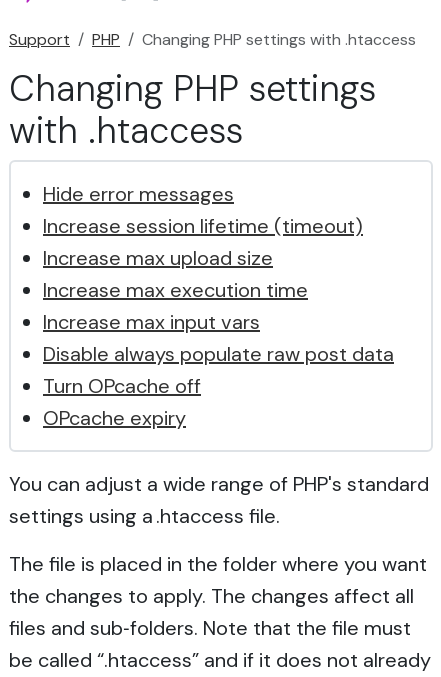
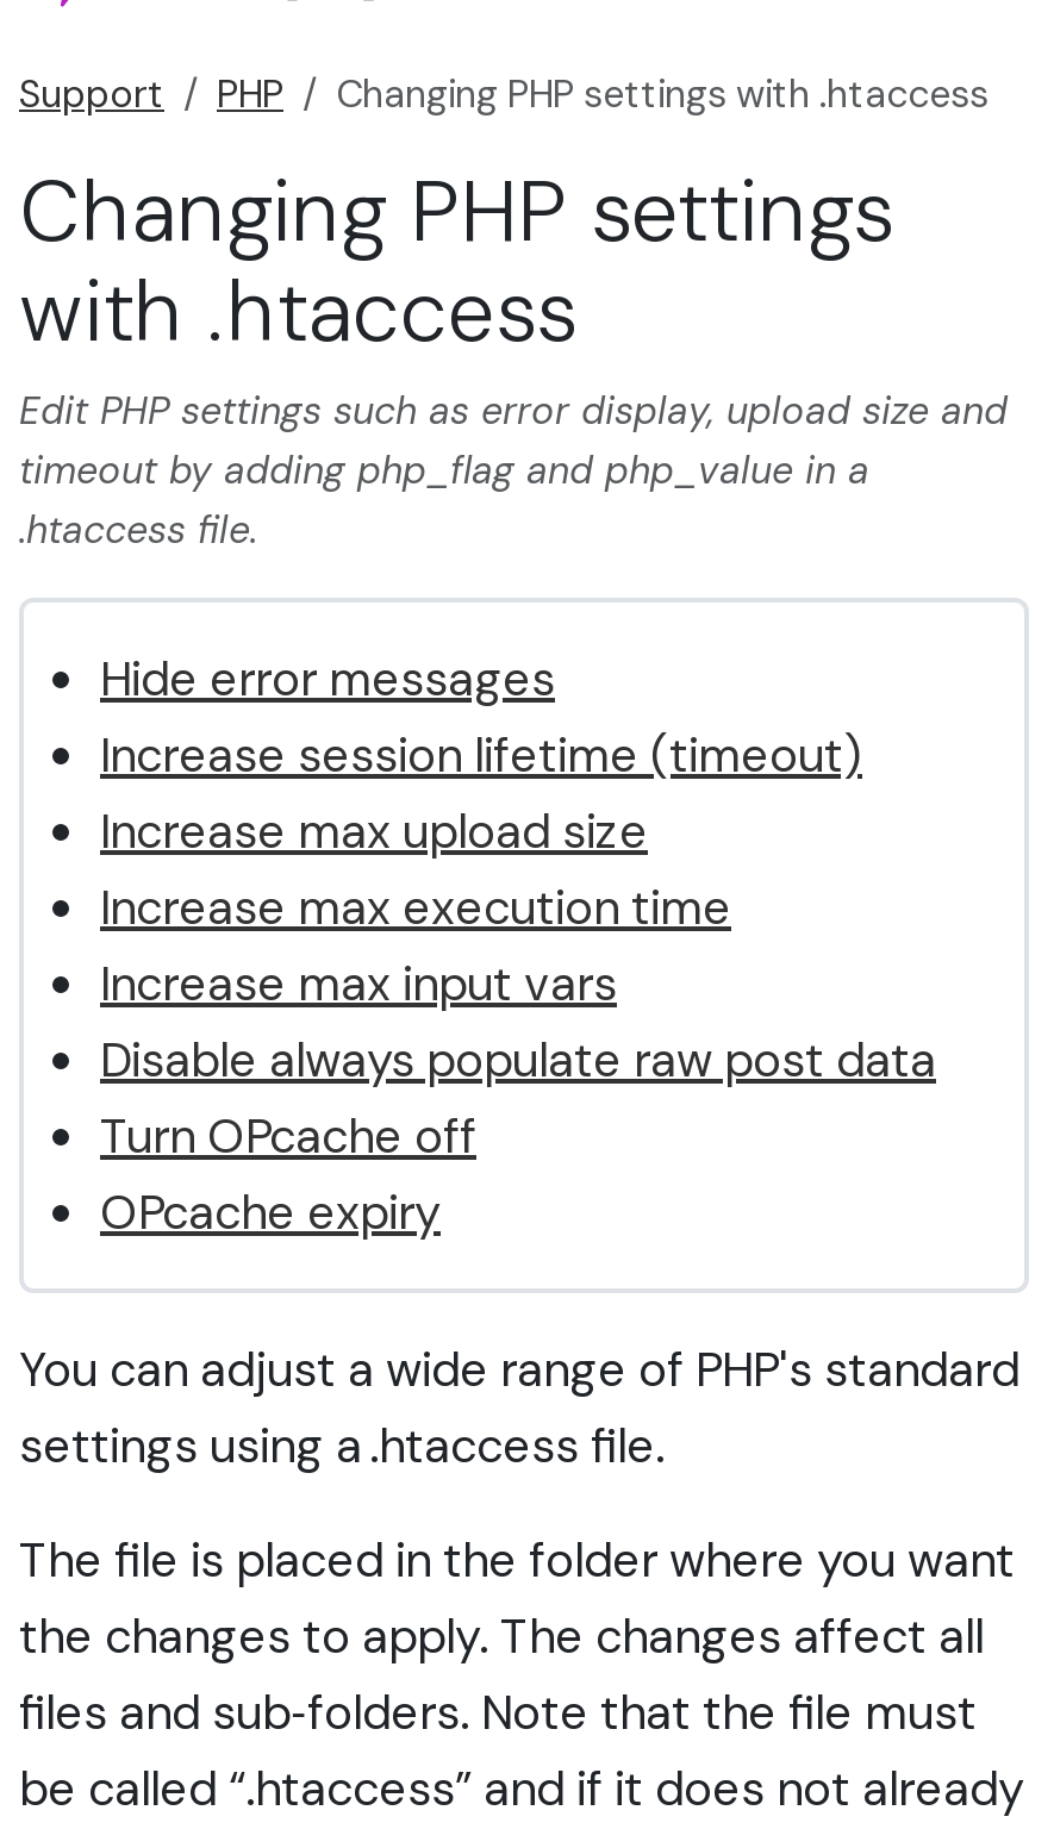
none -> [19,386,1008,555] Edit PHP settings such as error display, upload size and | timeout by adding php_flag and php_value in a | .htaccess file.

